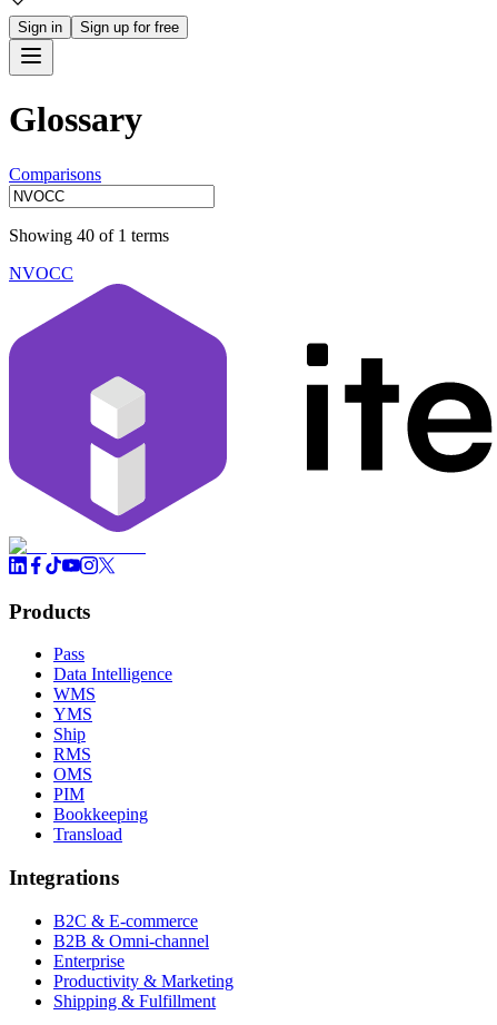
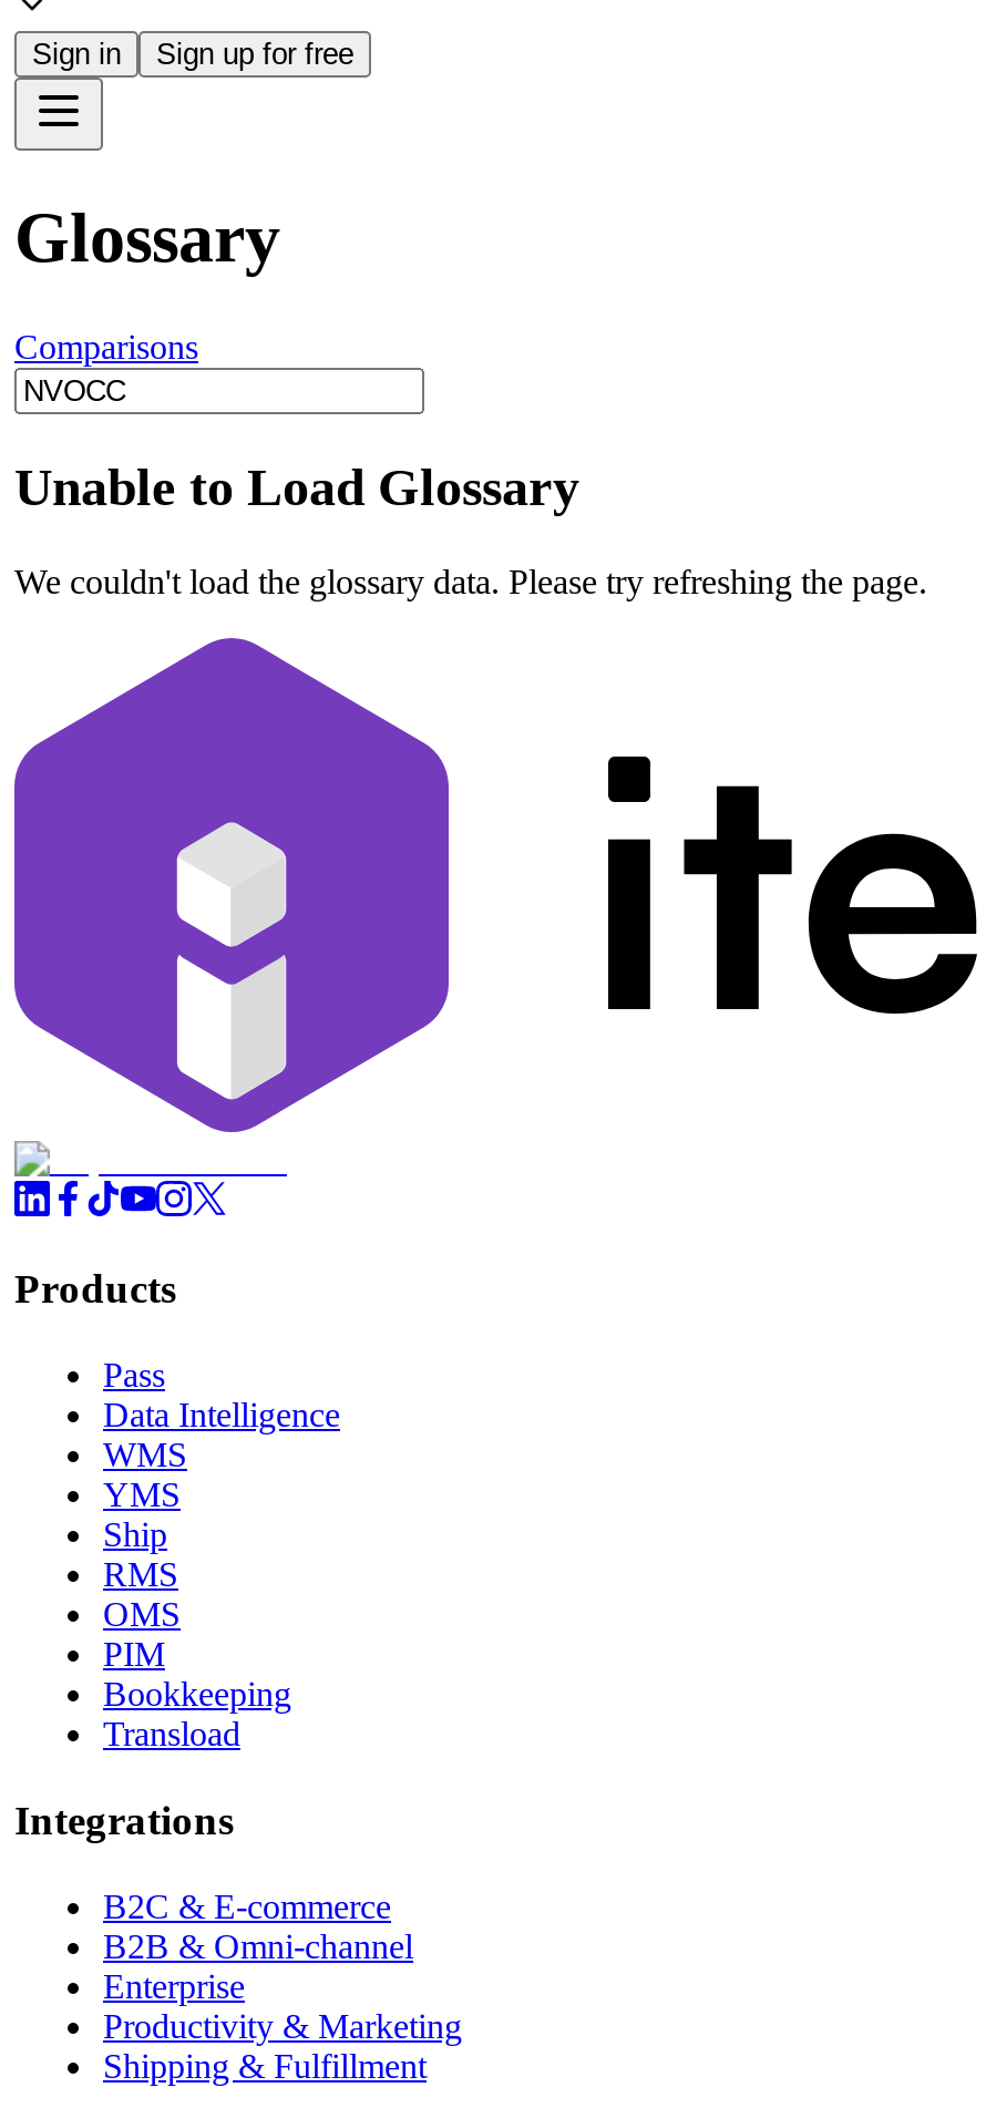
[9,226,169,245] Showing 40 of 1 terms -> [14,458,579,516] Unable to Load Glossary
[9,264,73,283] NVOCC -> [14,562,927,600] We couldn't load the glossary data. Please try refreshing the page.

